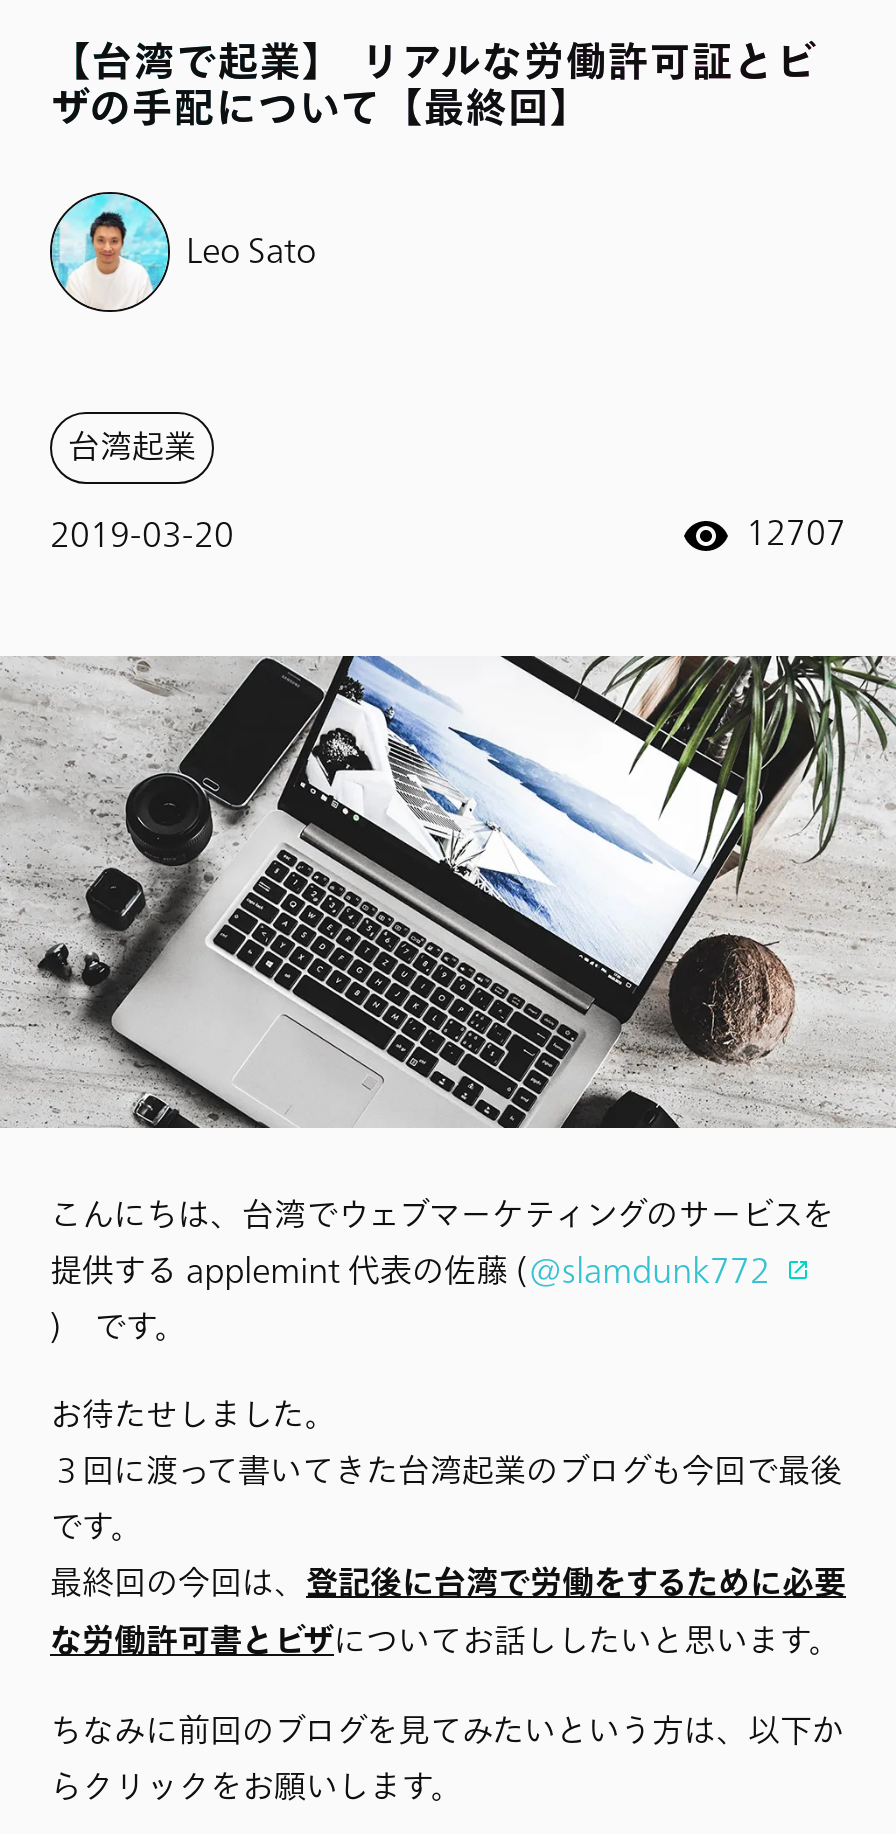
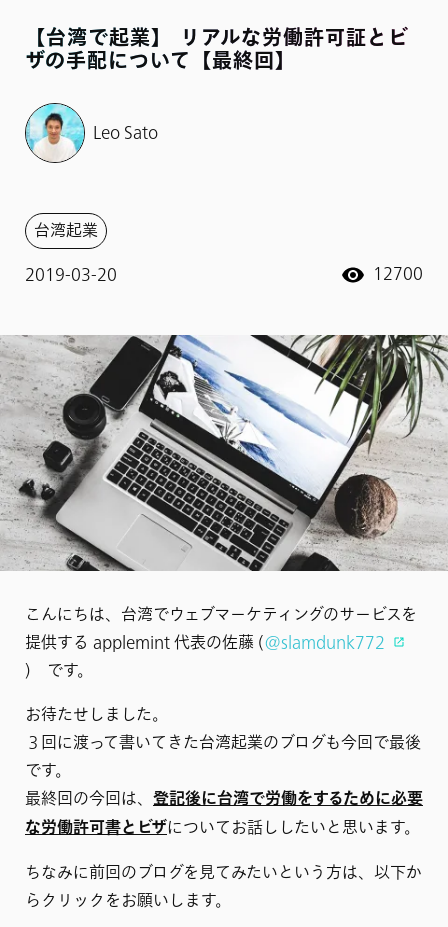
[746,510,846,558] 12707 -> [373,262,423,286] 12700

